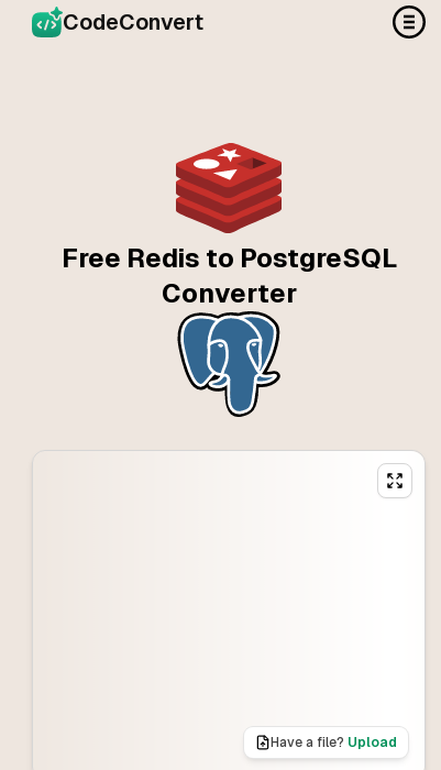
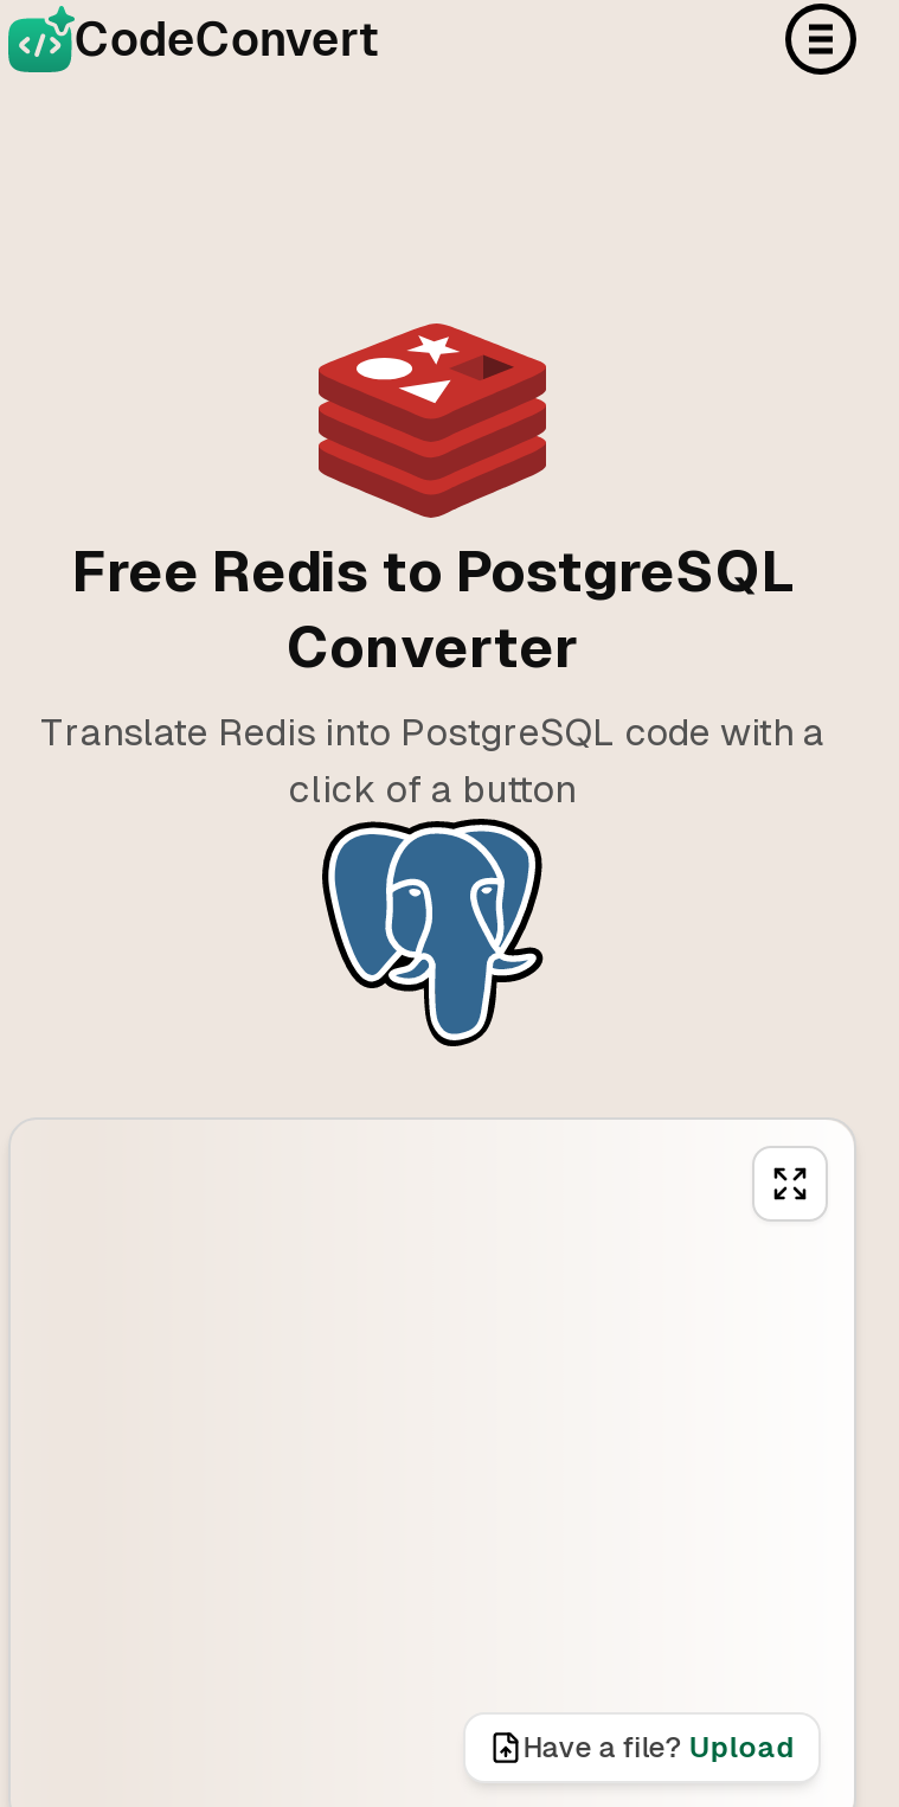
none -> [40,710,824,812] Translate Redis into PostgreSQL code with a | click of a button

